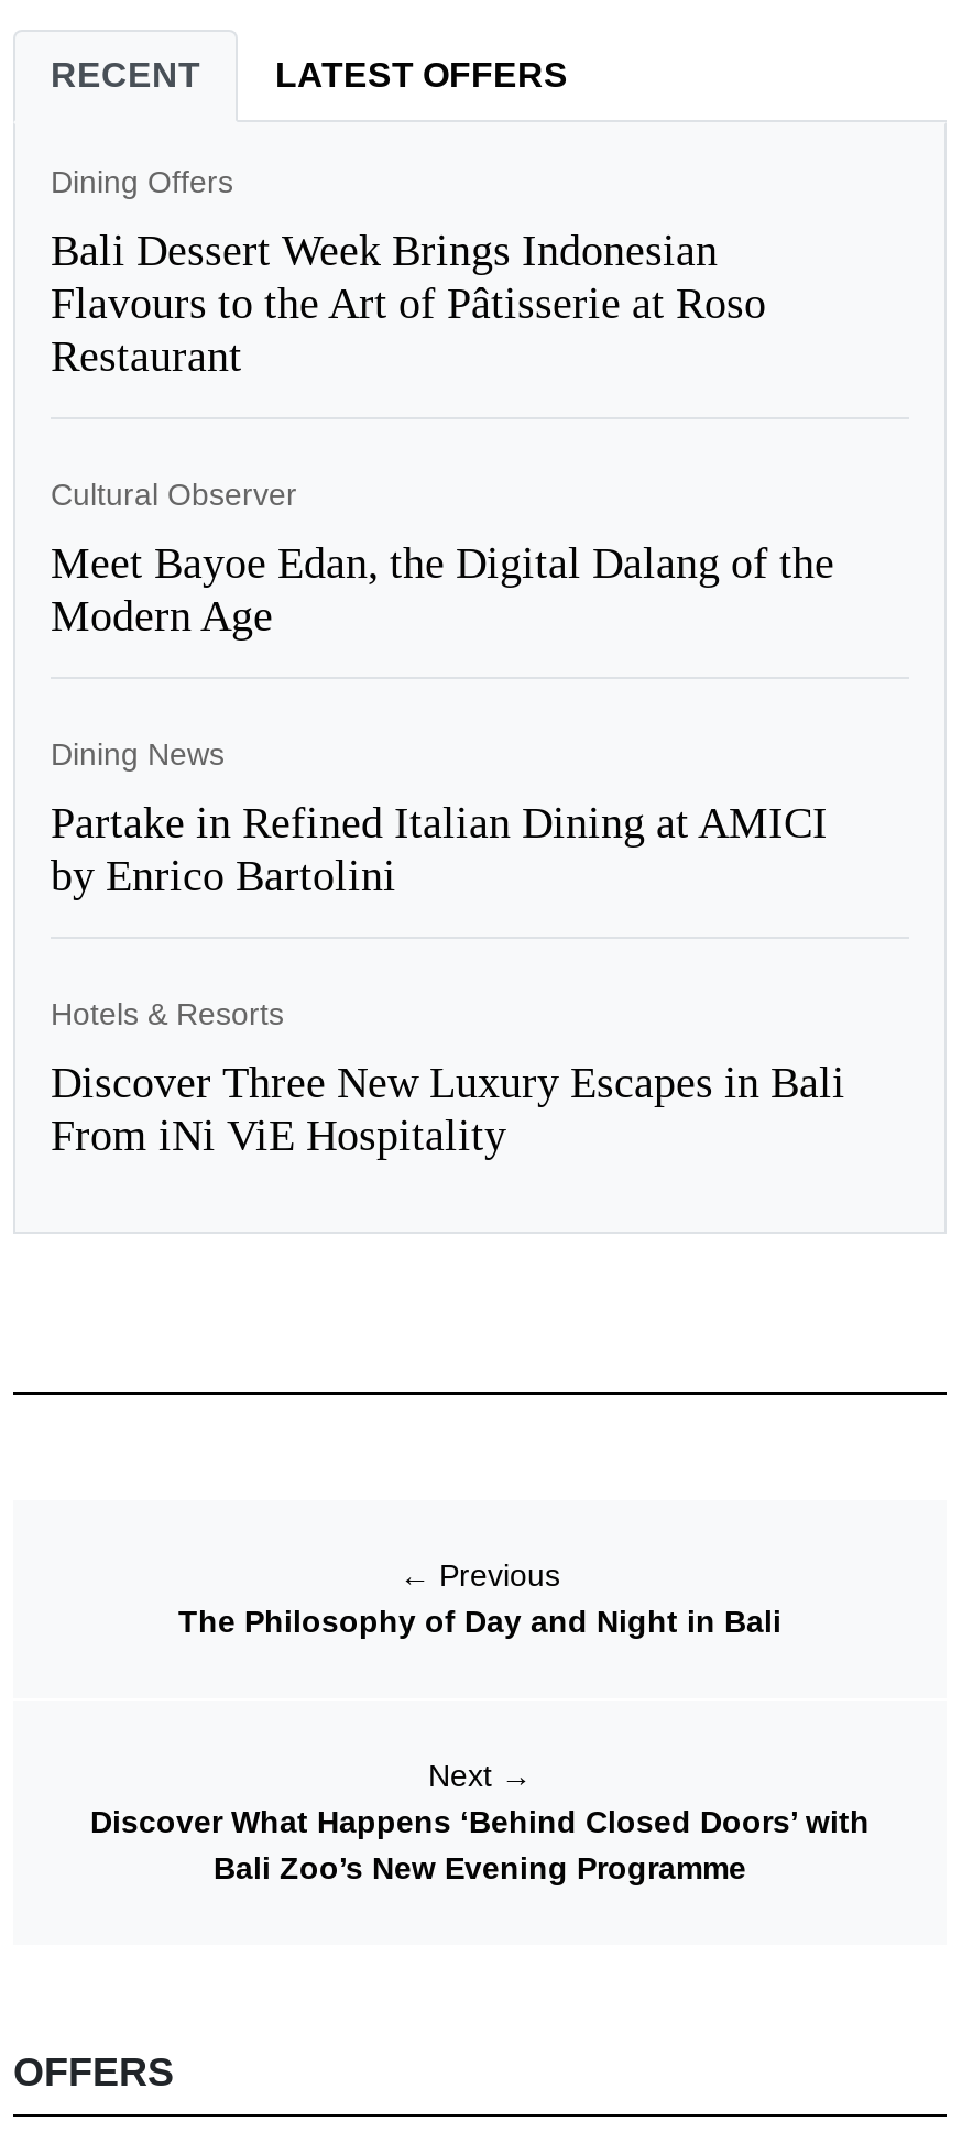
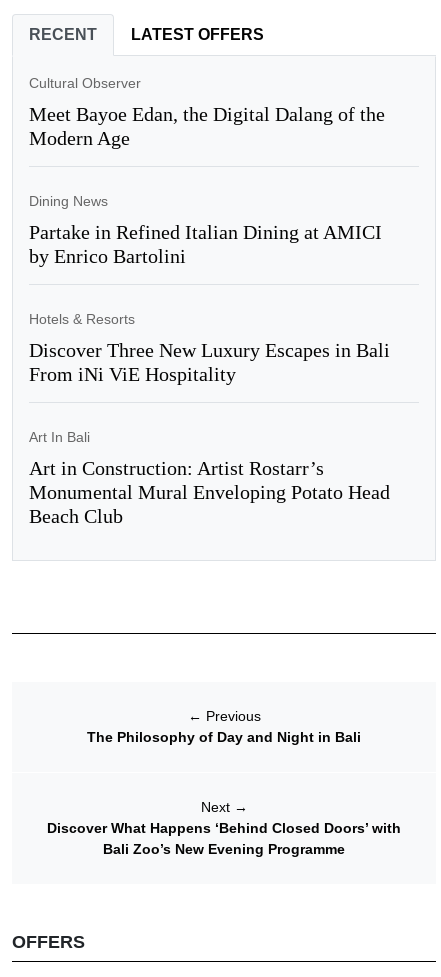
[51,163,766,379] Dining Offers | Bali Dessert Week Brings Indonesian | Flavours to the Art of Pâtisserie at Roso | Restaurant -> none
moved [51,476,845,1158] -> [29,75,390,385]: Cultural Observer | Meet Bayoe Edan, the Digital Dalang of the | Modern Age | ... | Discover Three New Luxury Escapes in Bali | From iNi ViE Hospitality
none -> [29,429,390,527] Art In Bali | Art in Construction: Artist Rostarr’s | Monumental Mural Enveloping Potato Head | Beach Club

